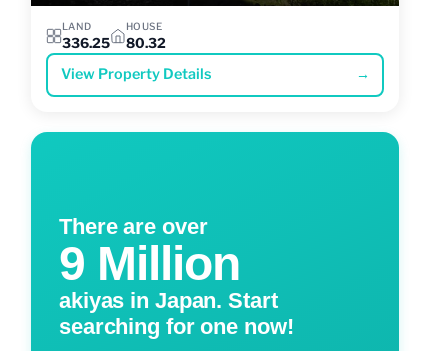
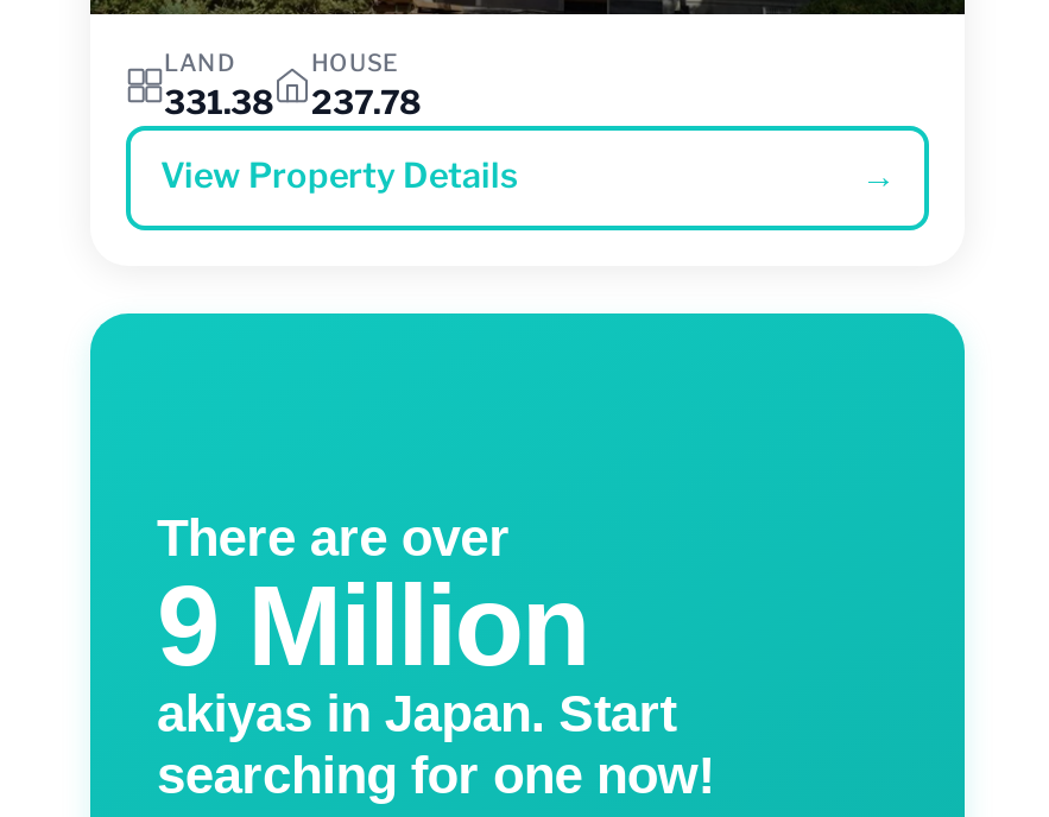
[62,35,110,51] 336.25 -> [164,83,273,121] 331.38
[126,35,166,51] 80.32 -> [311,83,421,121] 237.78

